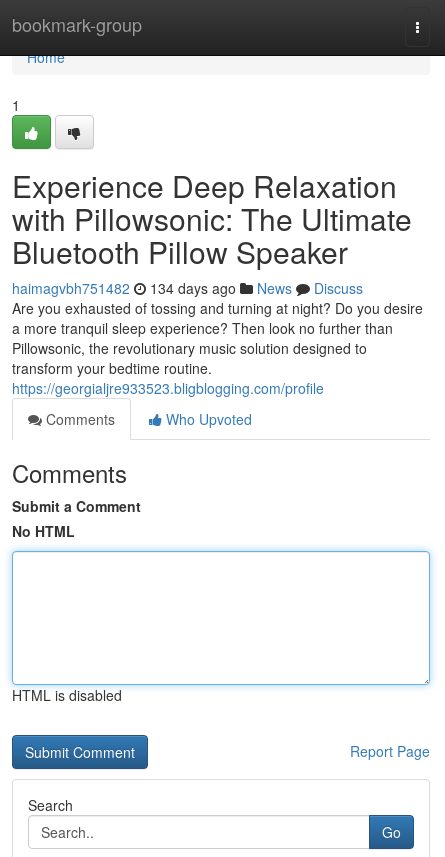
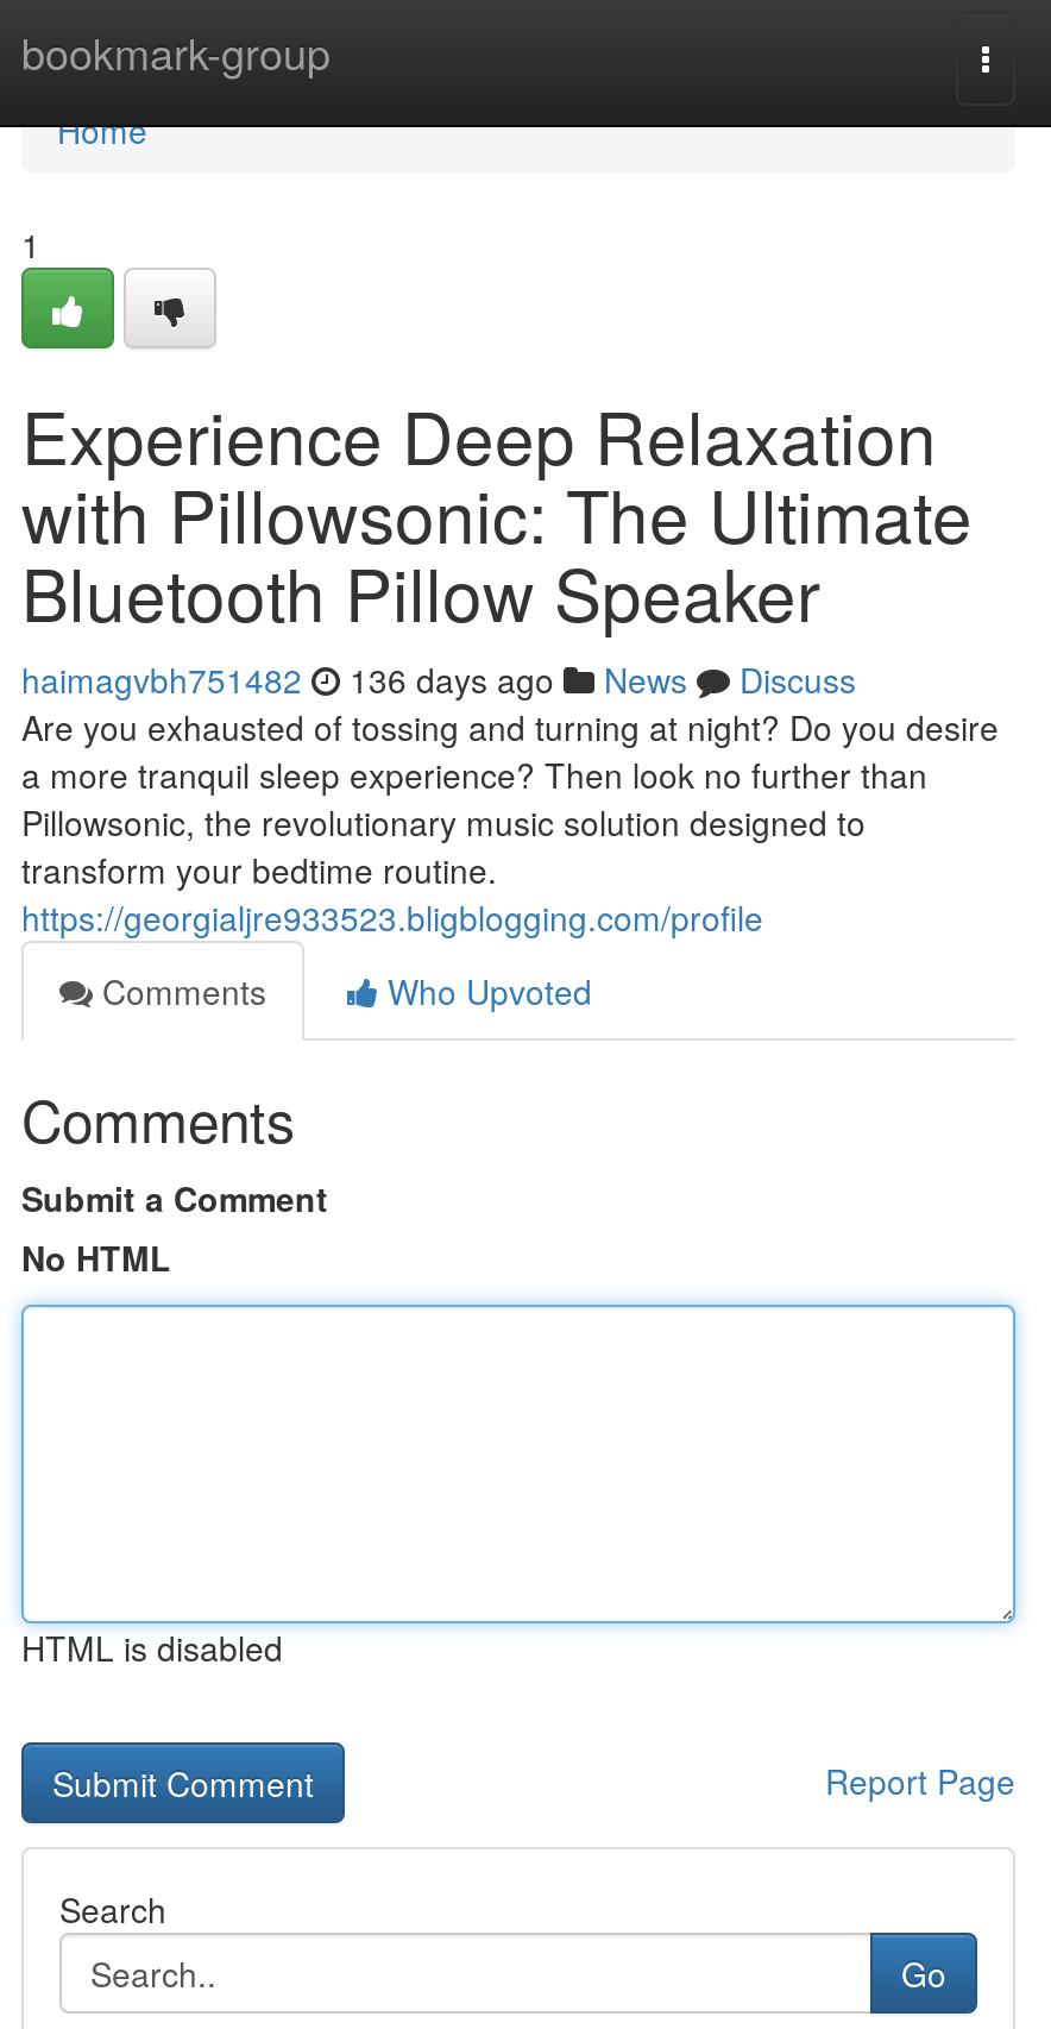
[12,278,363,298] haimagvbh751482 134 days ago News Discuss -> [21,655,856,703] haimagvbh751482 136 days ago News Discuss

